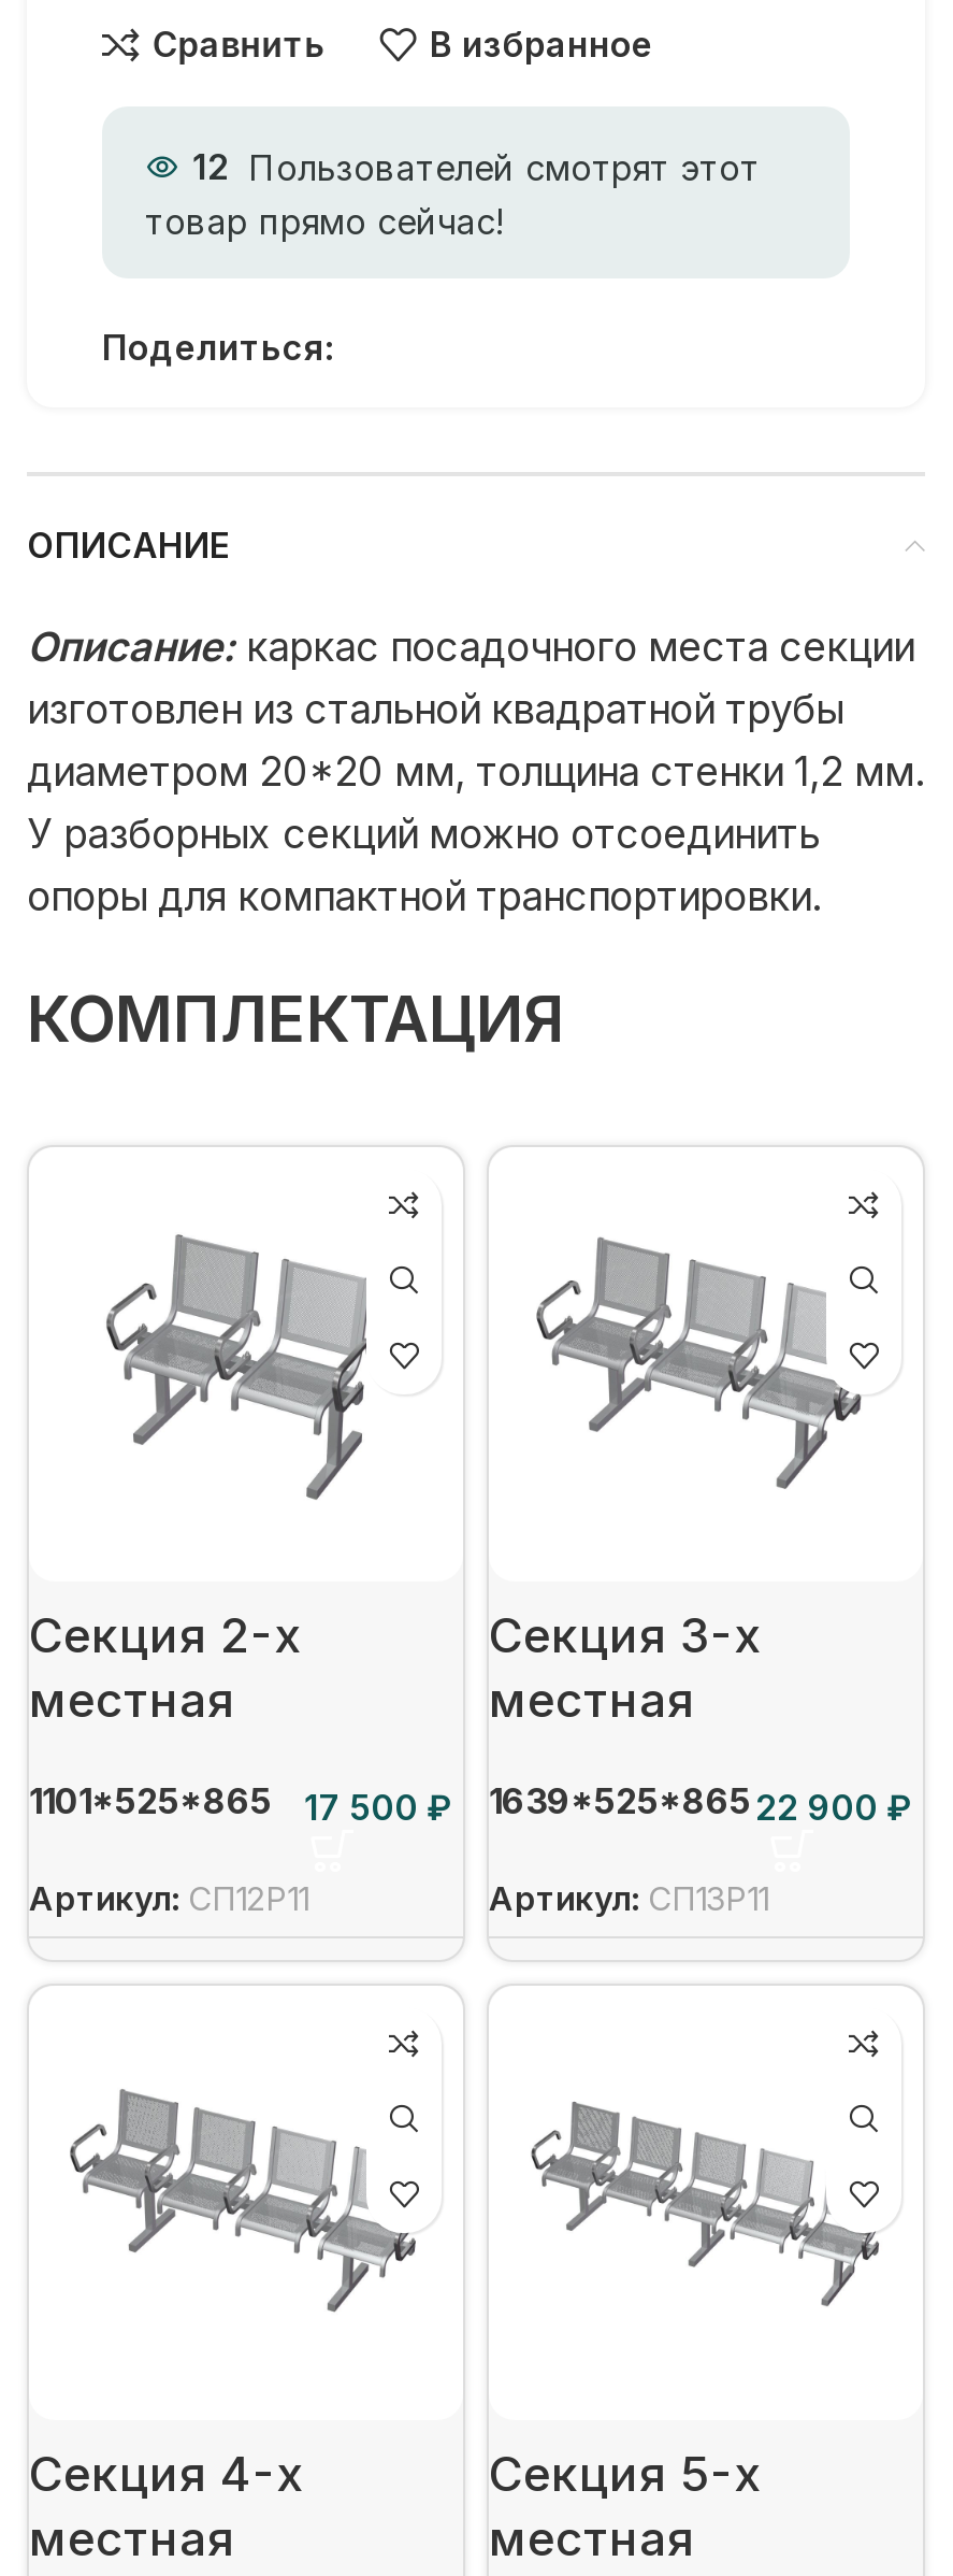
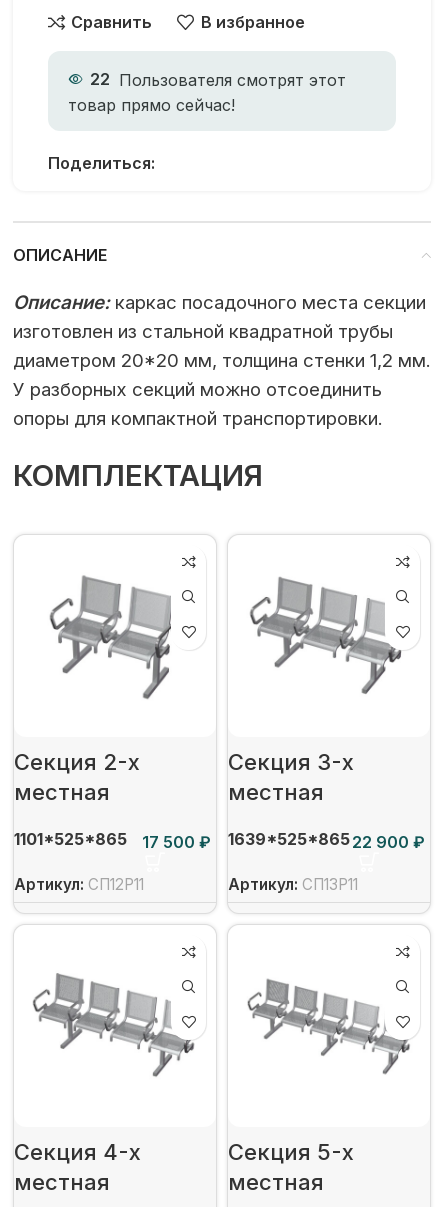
[192,145,760,188] 12 Пользователей смотрят этот -> [90,69,346,89] 22 Пользователя смотрят этот

